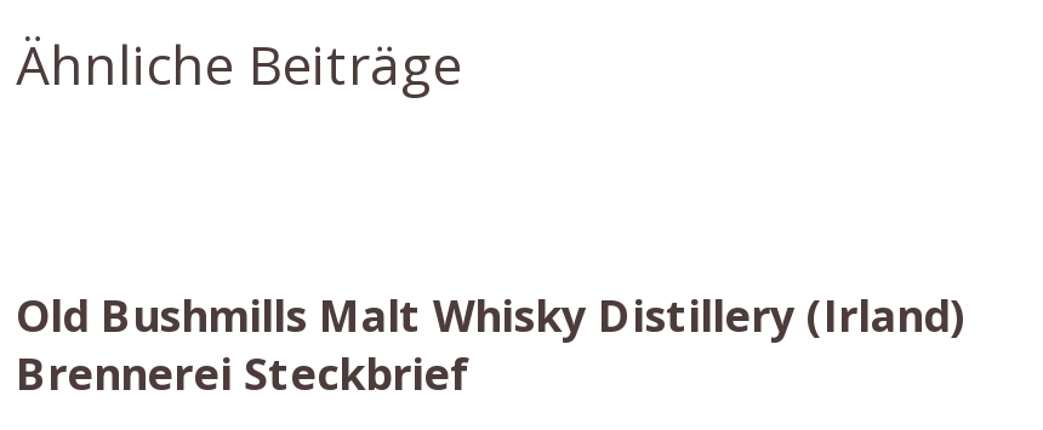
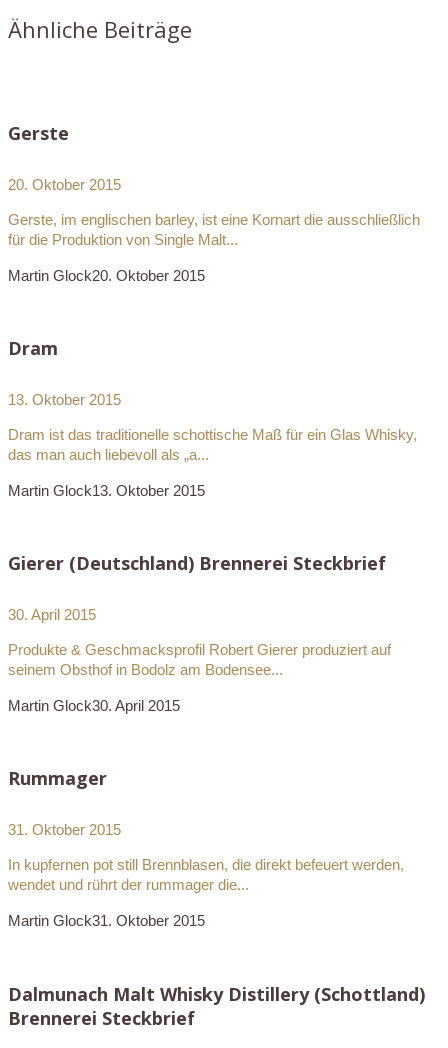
[16,286,964,344] Old Bushmills Malt Whisky Distillery (Irland) -> [8,121,425,1005] Gerste | 20. Oktober 2015 | Gerste, im englischen barley, ist eine Kornart die ausschließlich | für die Produktion von Single Malt... | Martin Glock20. Oktober 2015 | Dram | 13. Oktober 2015 | Dram ist das traditionelle schottische Maß für ein Glas Whisky, | das man auch liebevoll als „a... | Martin Glock13. Oktober 2015 | Gierer (Deutschland) Brennerei Steckbrief | 30. April 2015 | Produkte & Geschmacksprofil Robert Gierer produziert auf | seinem Obsthof in Bodolz am Bodensee... | Martin Glock30. April 2015 | Rummager | 31. Oktober 2015 | In kupfernen pot still Brennblasen, die direkt befeuert werden, | wendet und rührt der rummager die... | Martin Glock31. Oktober 2015 | Dalmunach Malt Whisky Distillery (Schottland)

